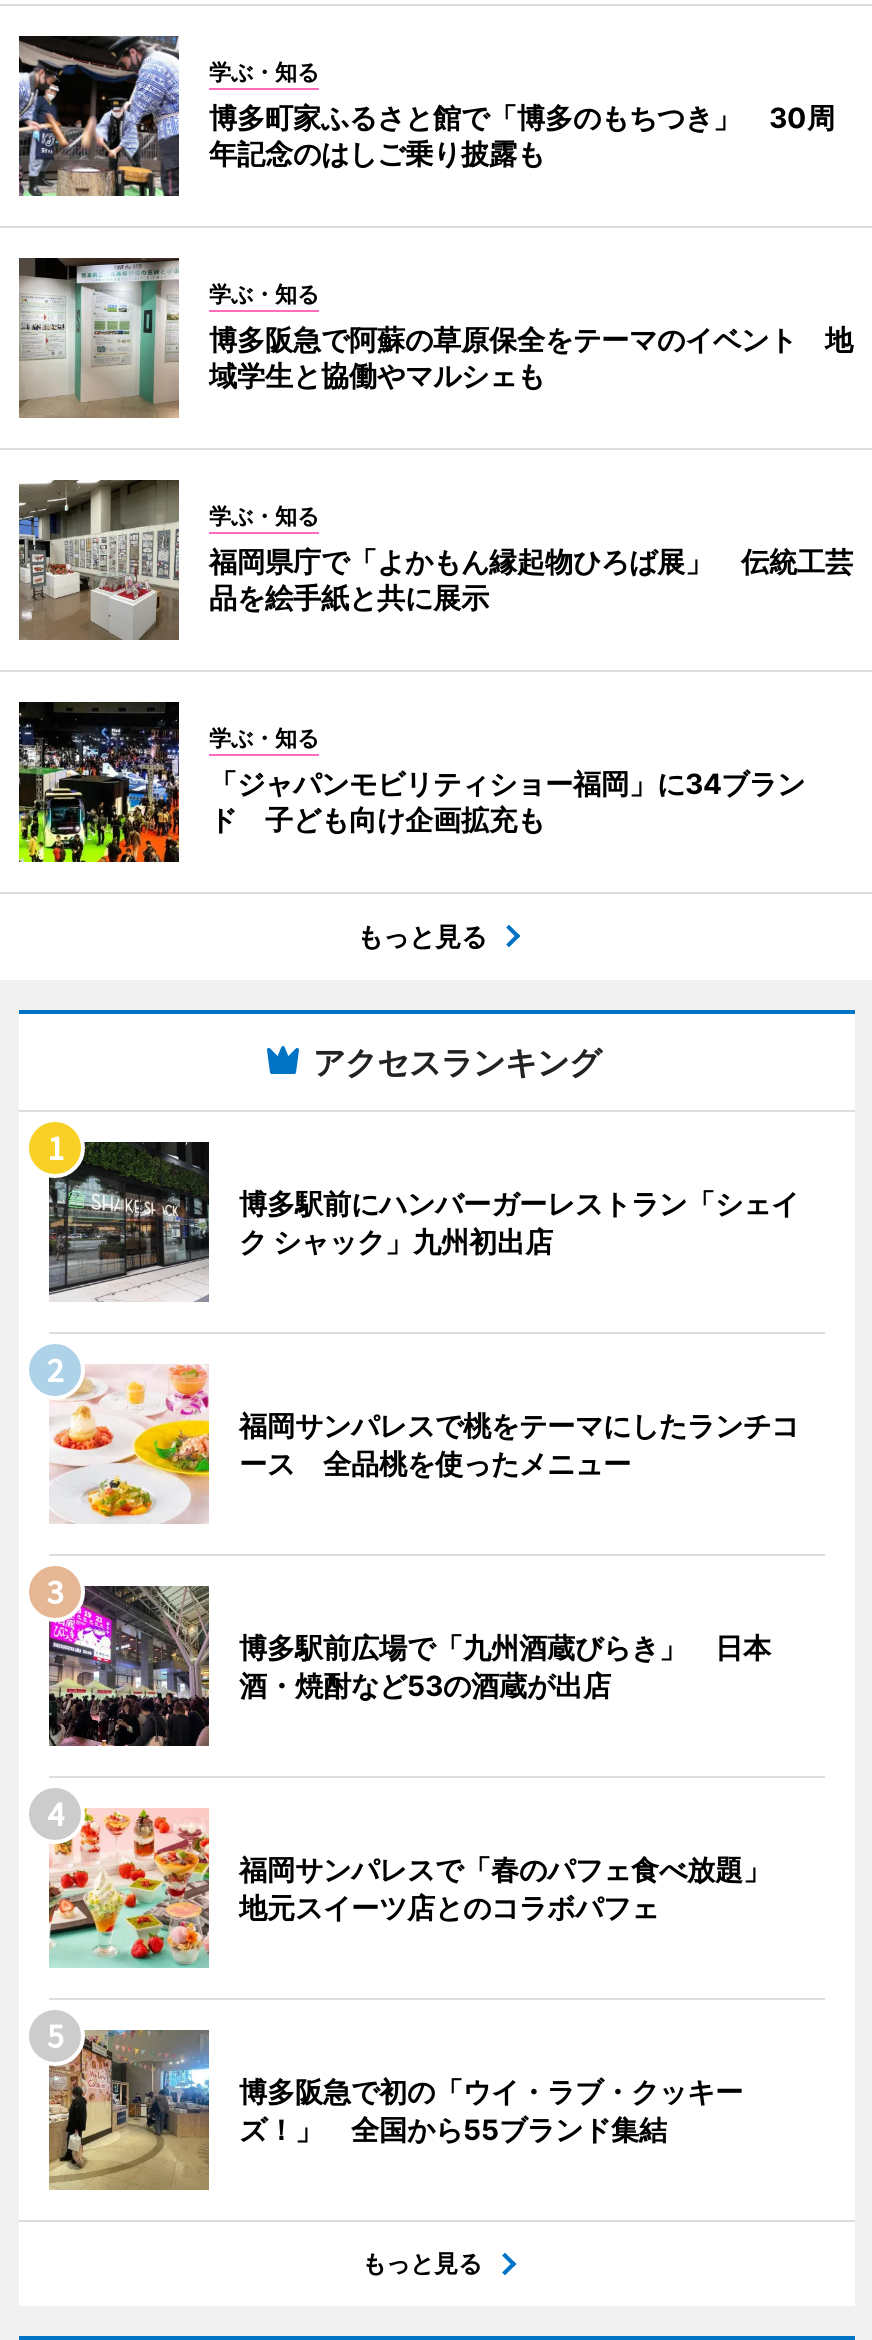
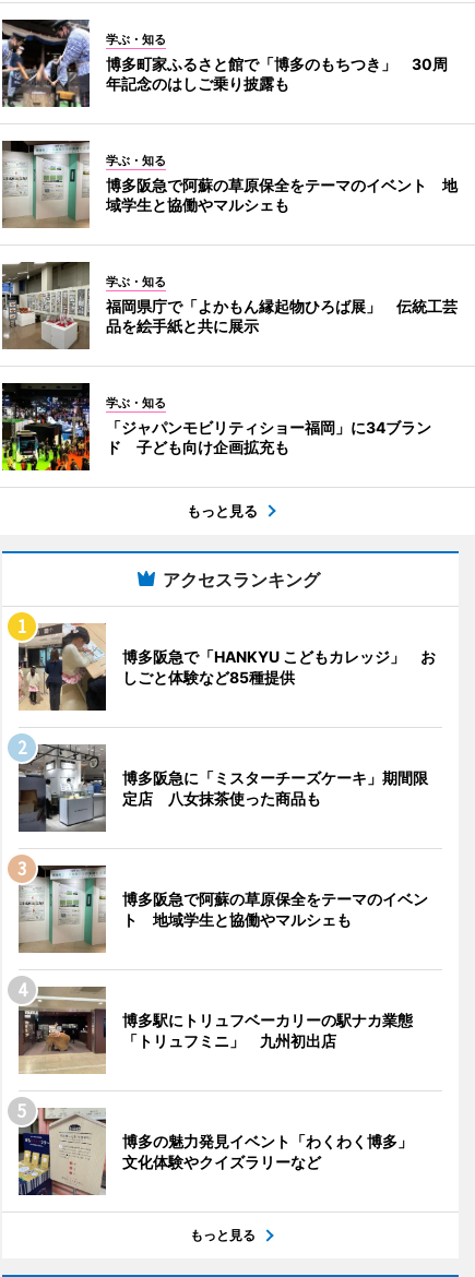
[47,1140,799,1302] [image] | 博多駅前にハンバーガーレストラン「シェイ | ク シャック」九州初出店 -> [19,622,436,712] [image] | 博多阪急で「HANKYU こどもカレッジ」 お | しごと体験など85種提供
[49,1364,799,1524] [image] | 福岡サンパレスで桃をテーマにしたランチコ | ース 全品桃を使ったメニュー -> [17,743,428,833] [image] | 博多阪急に「ミスターチーズケーキ」期間限 | 定店 八女抹茶使った商品も
[47,1586,771,1748] [image] | 博多駅前広場で「九州酒蔵びらき」 日本 | 酒・焼酎など53の酒蔵が出店 -> [17,866,428,954] [image] | 博多阪急で阿蘇の草原保全をテーマのイベン | ト 地域学生と協働やマルシェも
[47,1808,799,1968] [image] | 福岡サンパレスで「春のパフェ食べ放題」 | 地元スイーツ店とのコラボパフェ -> [17,986,413,1074] [image] | 博多駅にトリュフベーカリーの駅ナカ業態 | 「トリュフミニ」 九州初出店
[47,2030,743,2192] [image] | 博多阪急で初の「ウイ・ラブ・クッキー | ズ！」 全国から55ブランド集結 -> [17,1109,428,1196] [image] | 博多の魅力発見イベント「わくわく博多」 | 文化体験やクイズラリーなど

